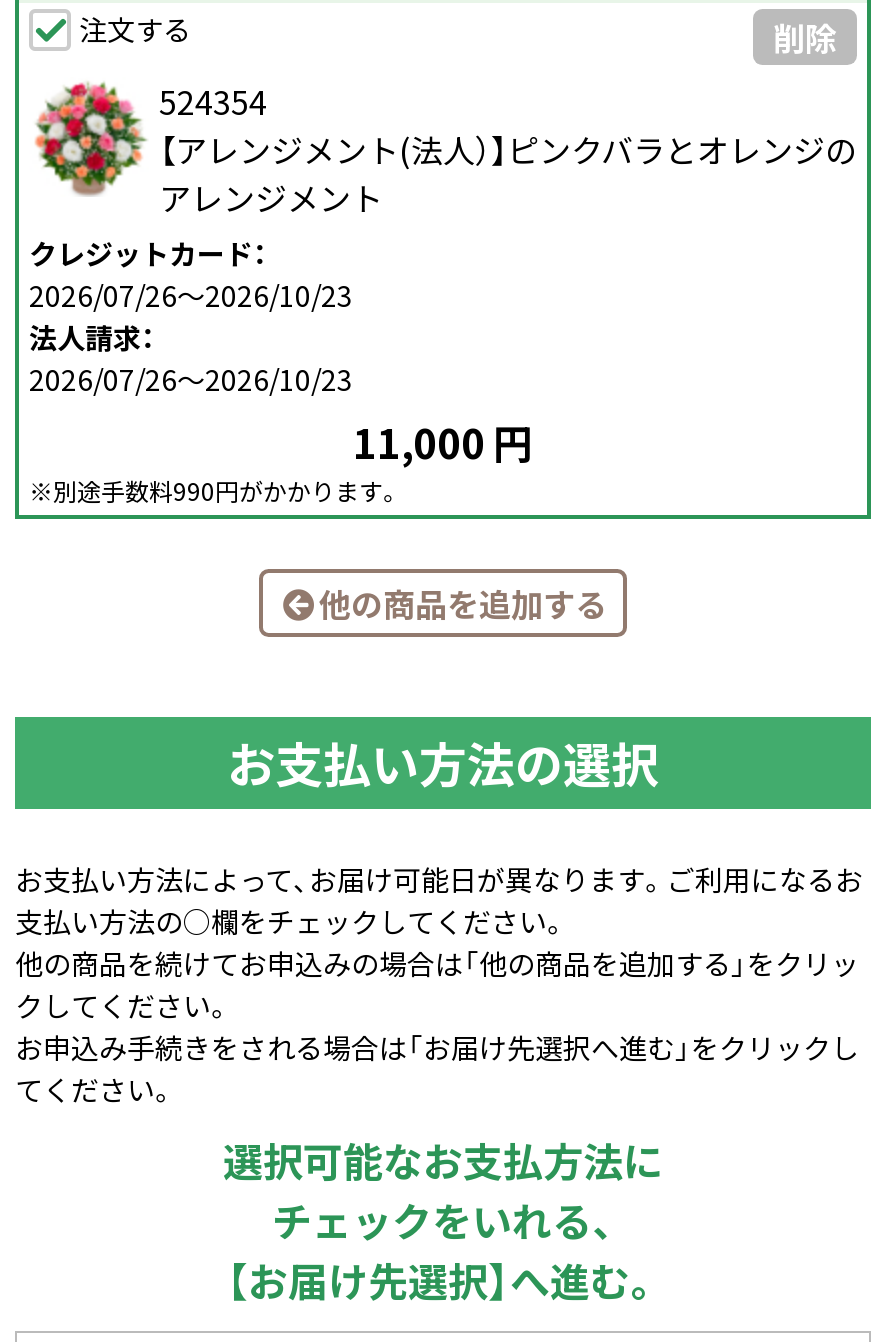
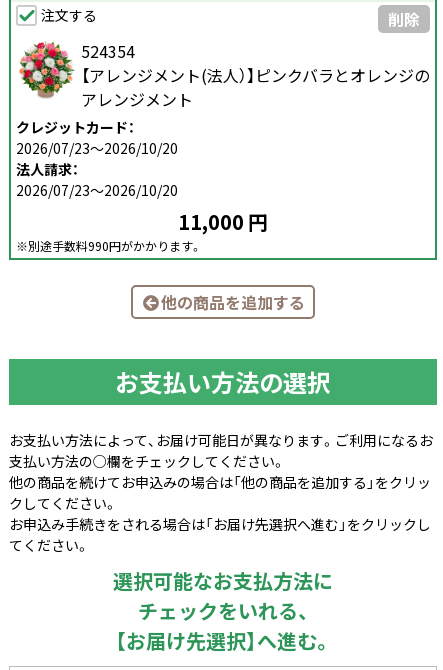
[29,275,353,315] 2026/07/26～2026/10/23 -> [16,138,178,158] 2026/07/23～2026/10/20
[29,359,353,399] 2026/07/26～2026/10/23 -> [16,180,178,200] 2026/07/23～2026/10/20

